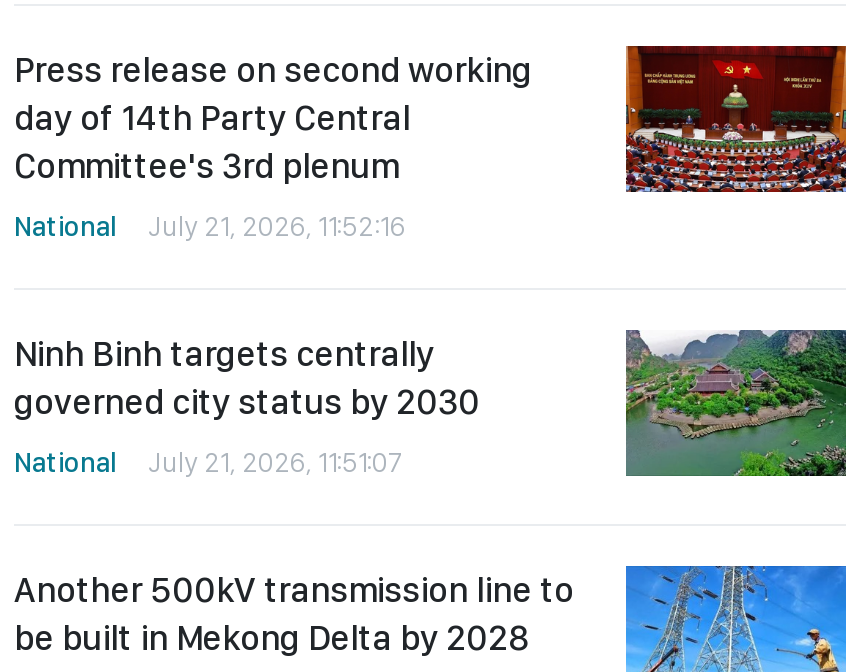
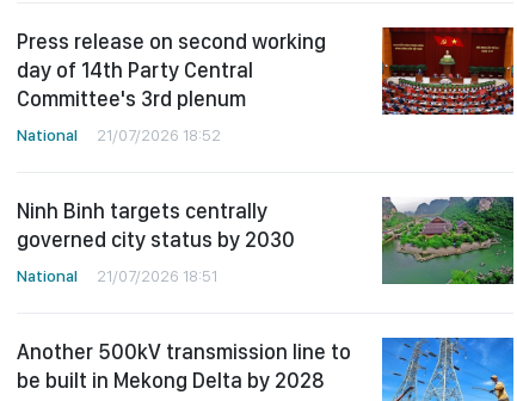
[14,209,406,241] National July 21, 2026, 11:52:16 -> [17,125,221,144] National 21/07/2026 18:52
[14,445,402,477] National July 21, 2026, 11:51:07 -> [17,266,217,285] National 21/07/2026 18:51

